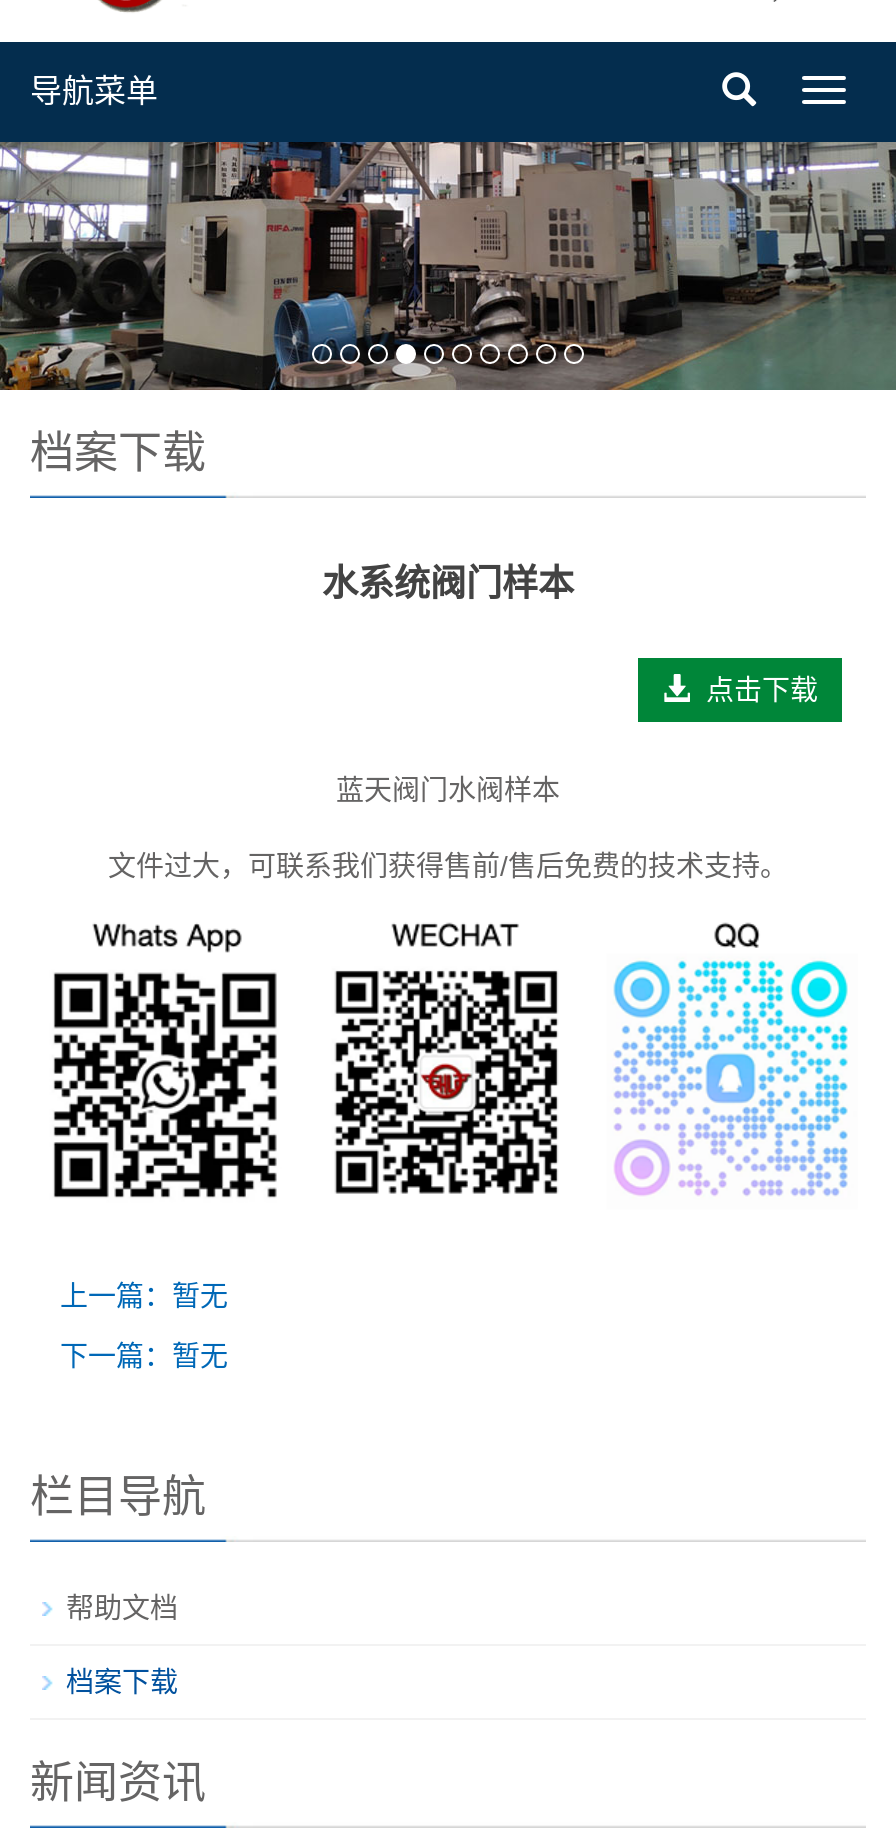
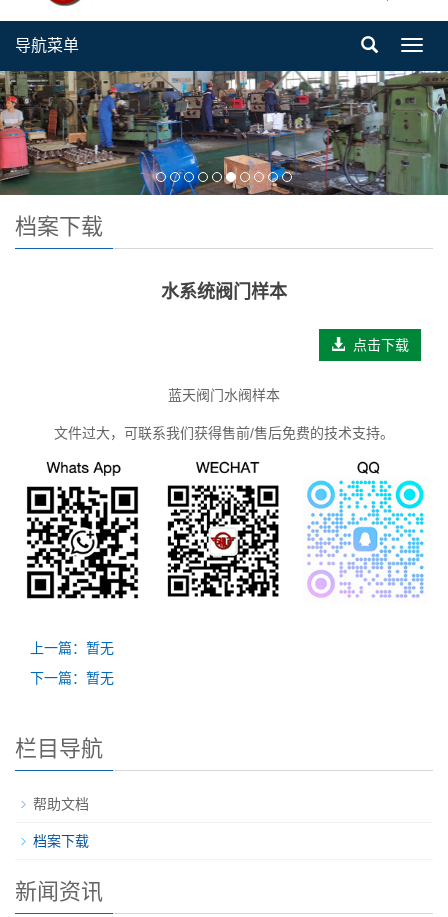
[6,140,890,392] [image] -> [3,70,445,196] [image]

